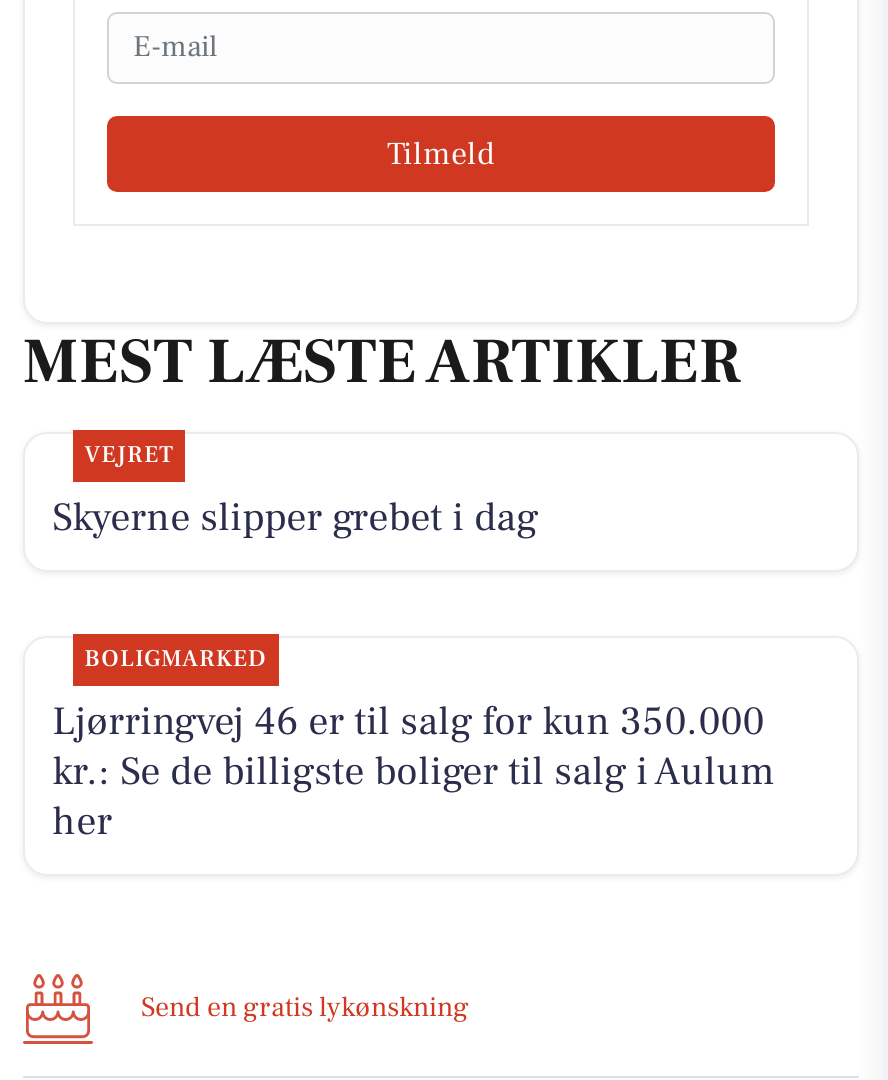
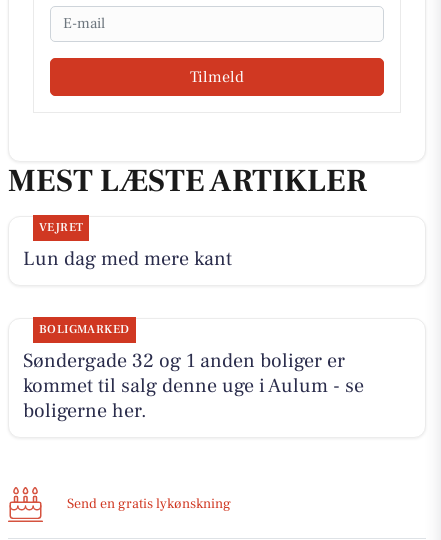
[52,491,538,543] Skyerne slipper grebet i dag -> [23,246,232,272] Lun dag med mere kant
[52,696,774,848] Ljørringvej 46 er til salg for kun 350.000 | kr.: Se de billigste boliger til salg i Aulum | her -> [23,348,364,424] Søndergade 32 og 1 anden boliger er | kommet til salg denne uge i Aulum - se | boligerne her.

